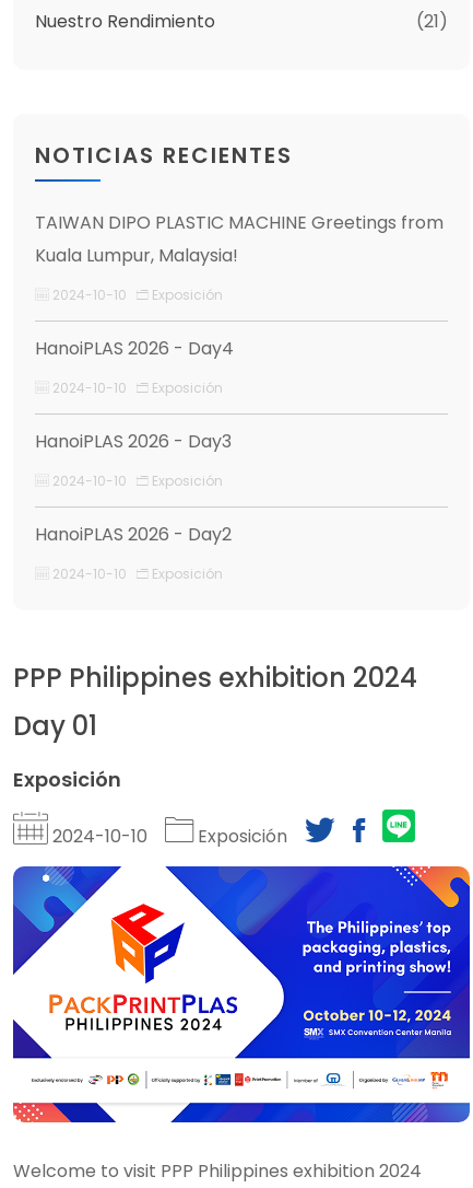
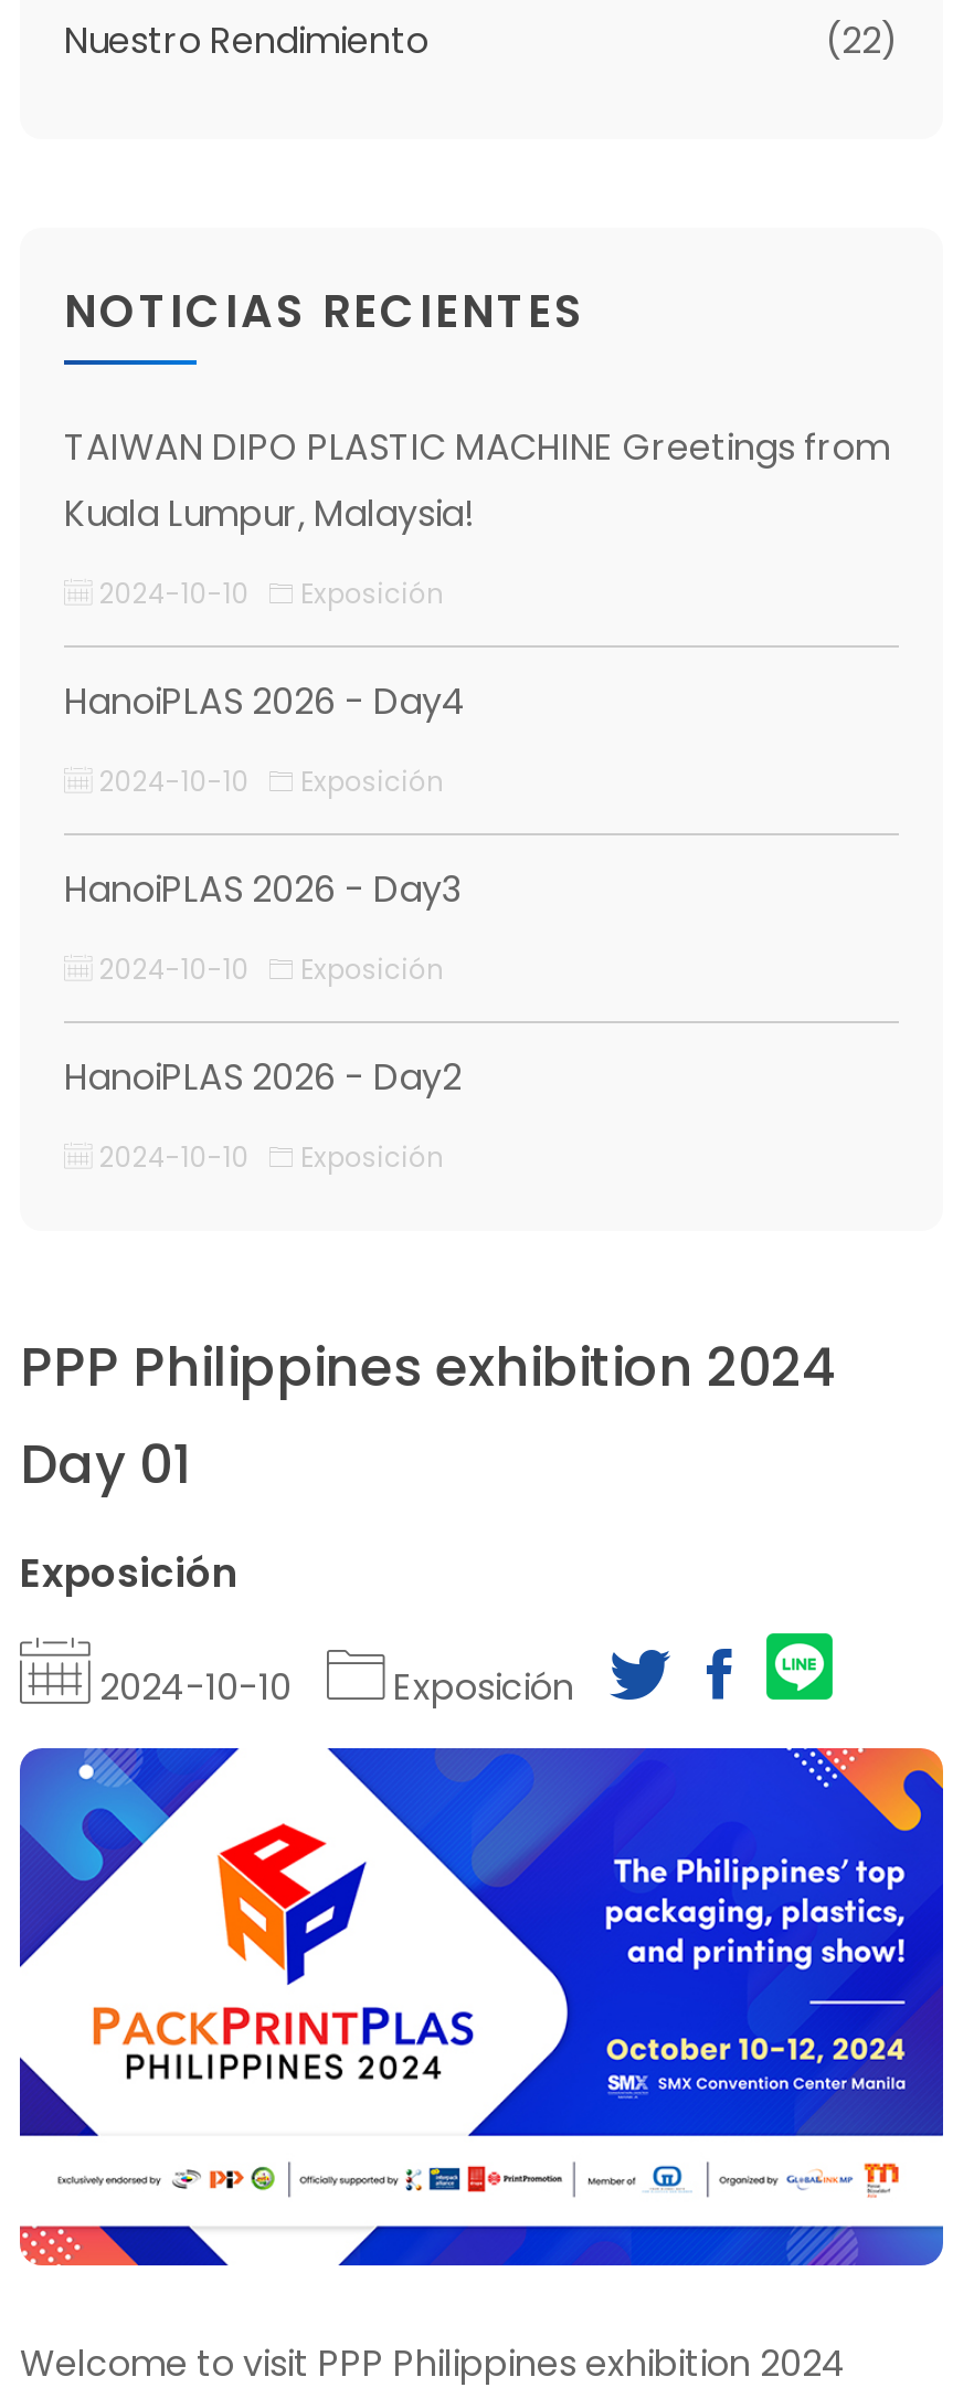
[416,9,448,34] (21) -> [826,15,899,66] (22)

